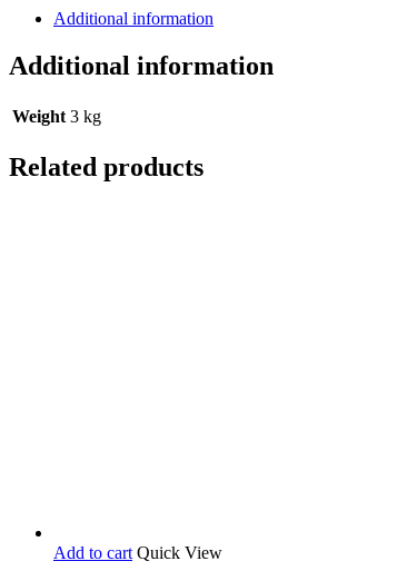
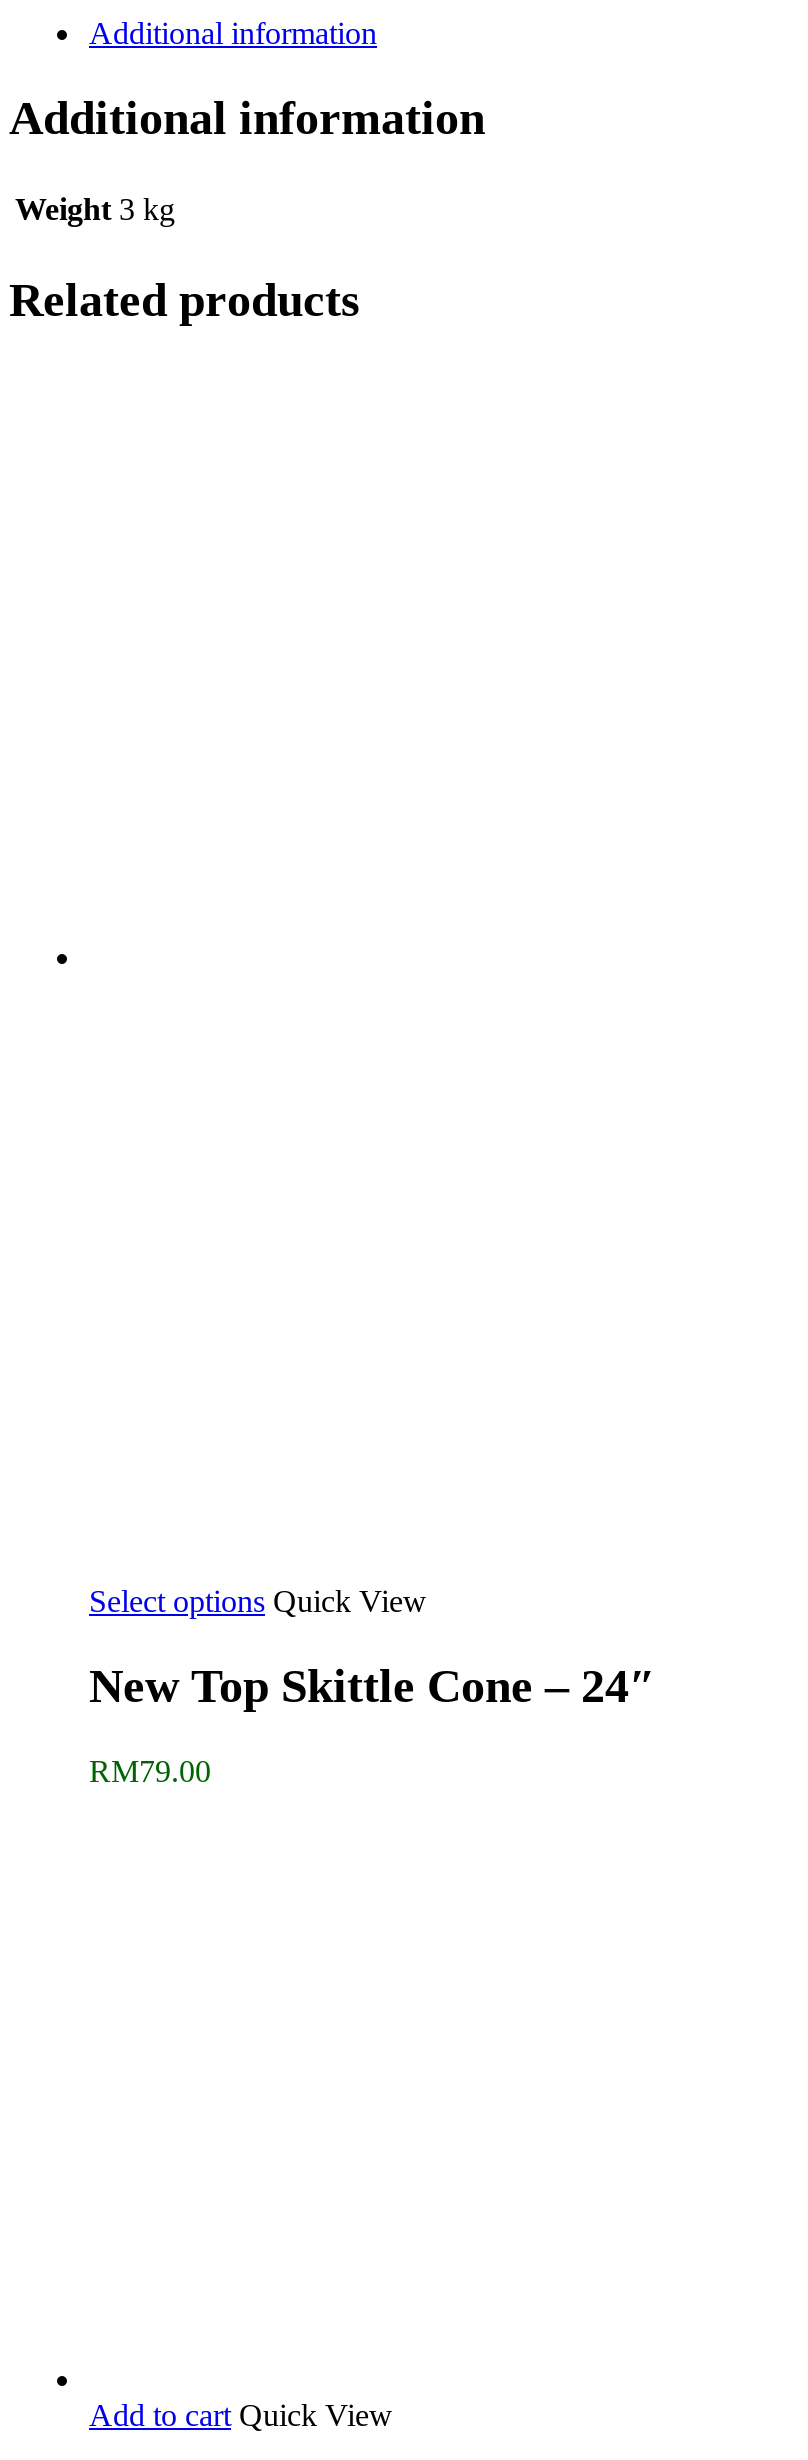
none -> [89,1584,655,1787] Select options Quick View | New Top Skittle Cone – 24″ | RM79.00

